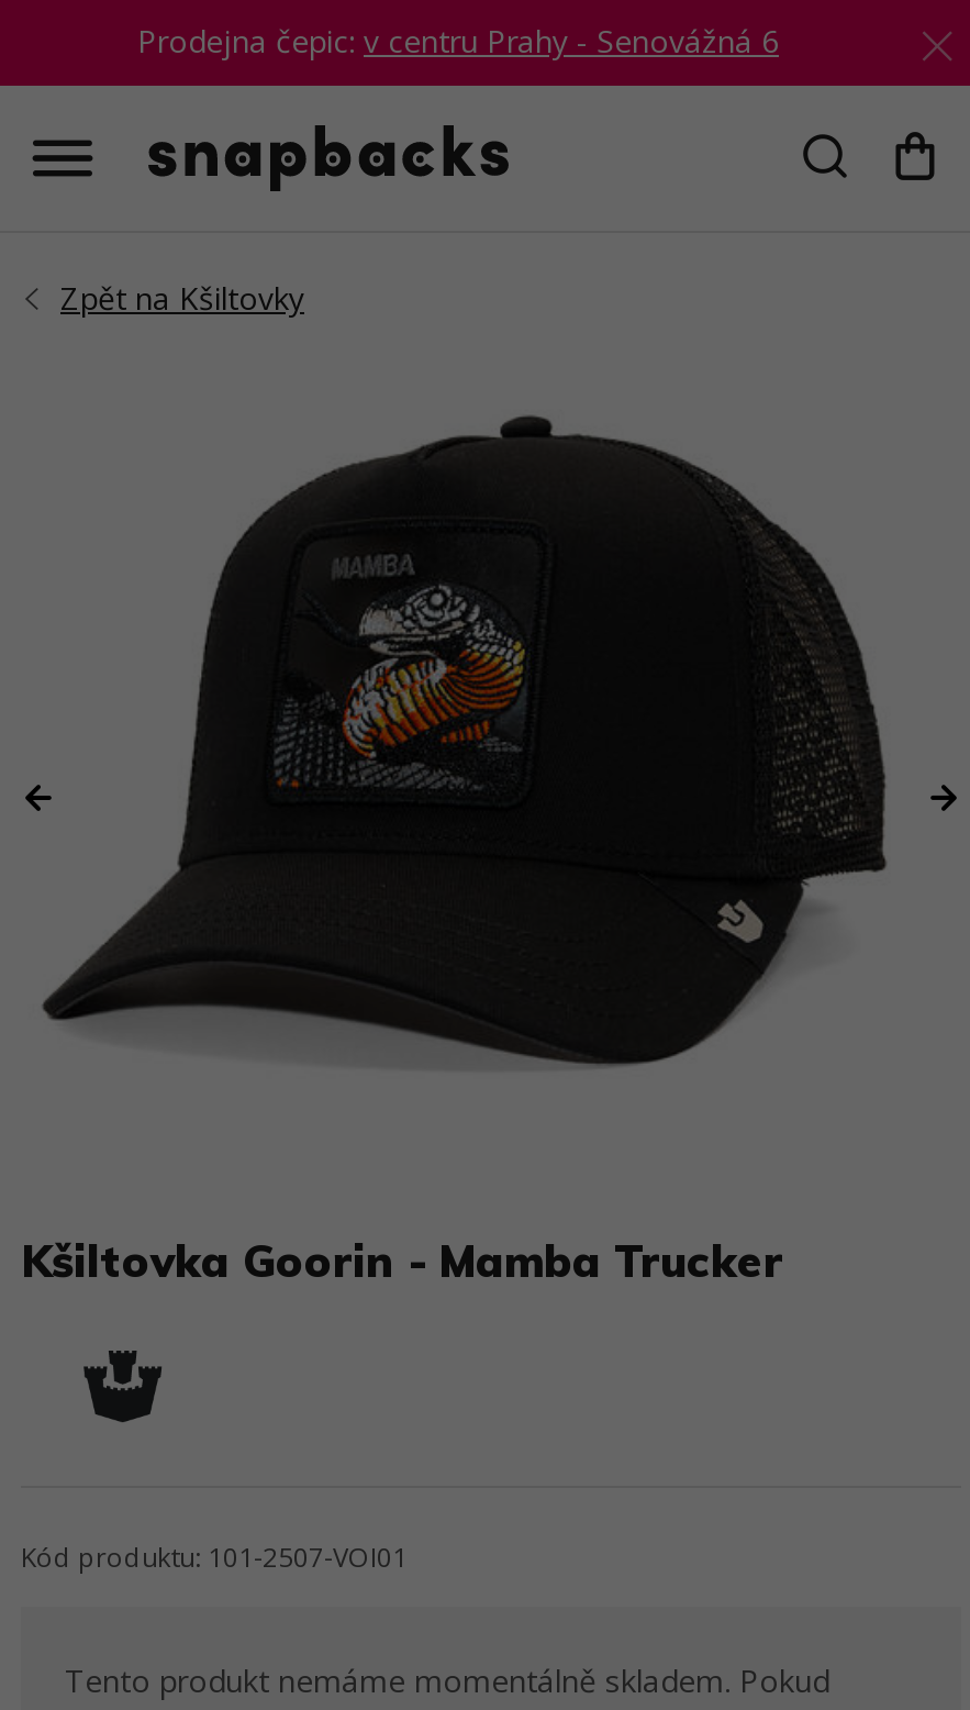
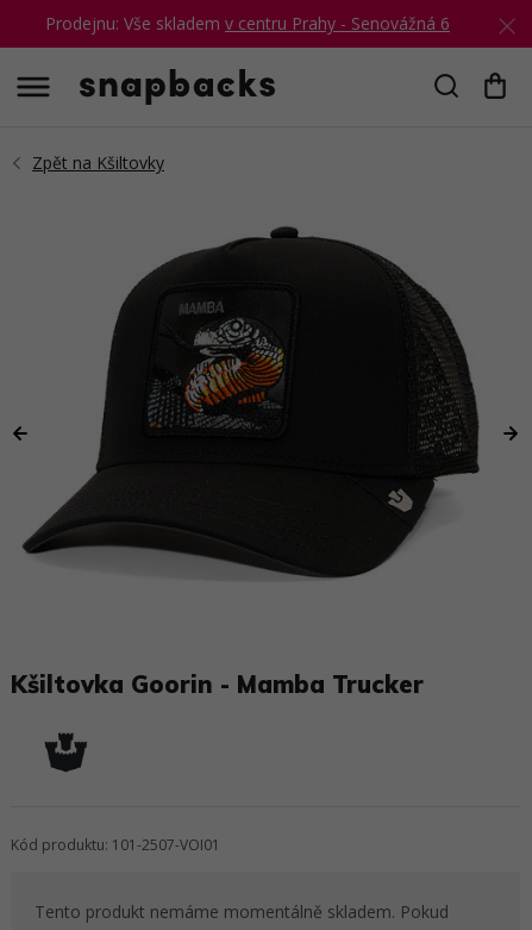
[137,20,779,62] Prodejna čepic: v centru Prahy - Senovážná 6 -> [45,12,450,35] Prodejnu: Vše skladem v centru Prahy - Senovážná 6

